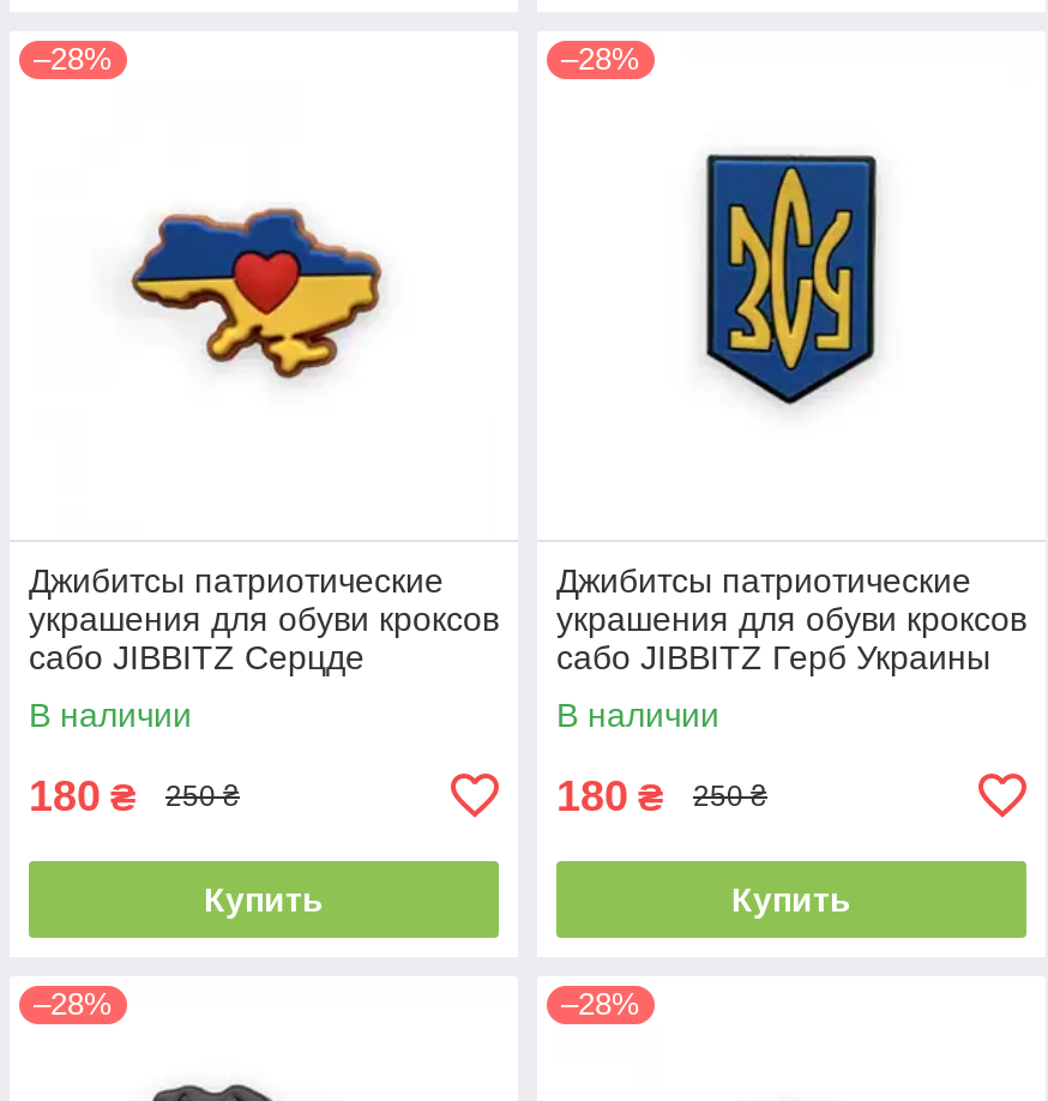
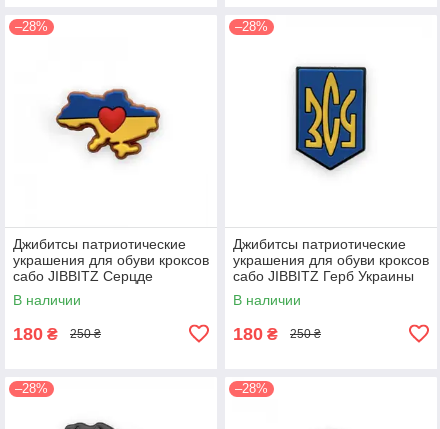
[204,880,324,918] Купить -> none
[731,880,851,918] Купить -> none

